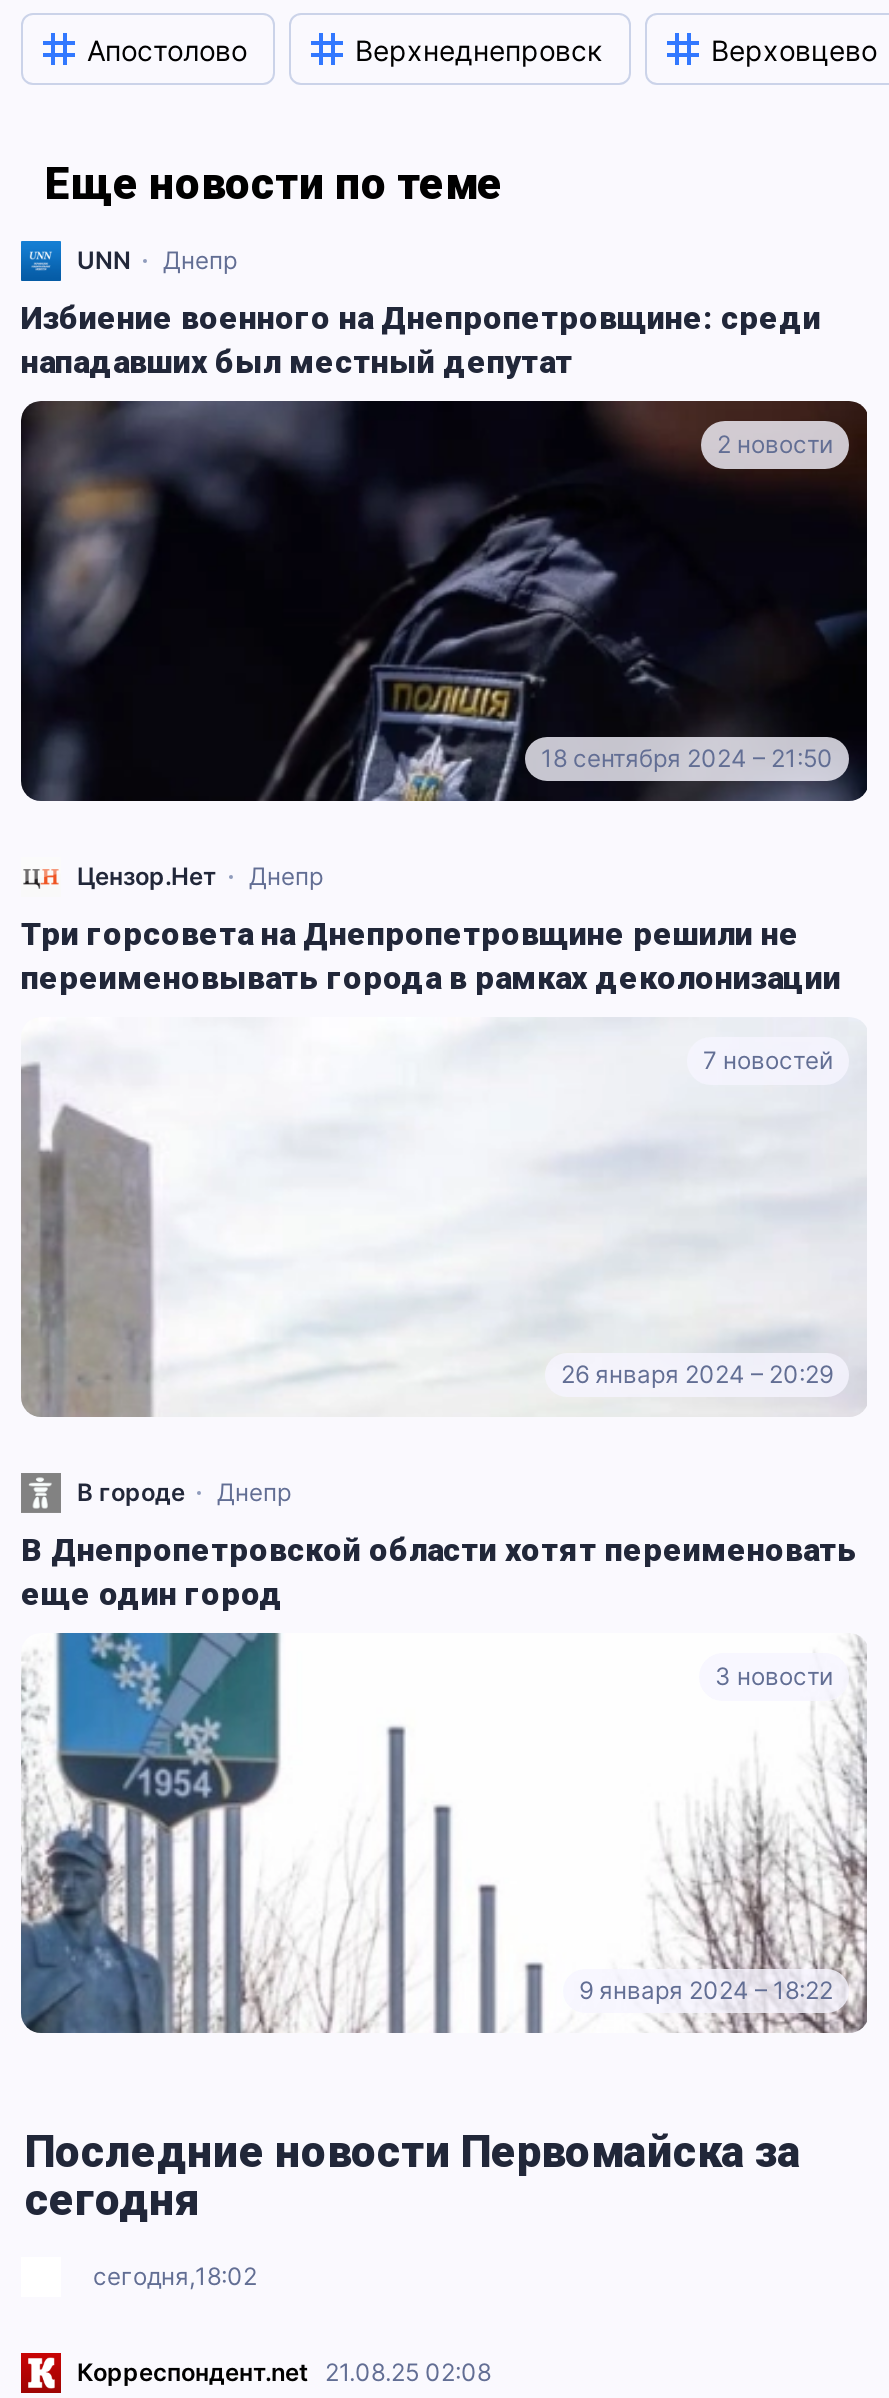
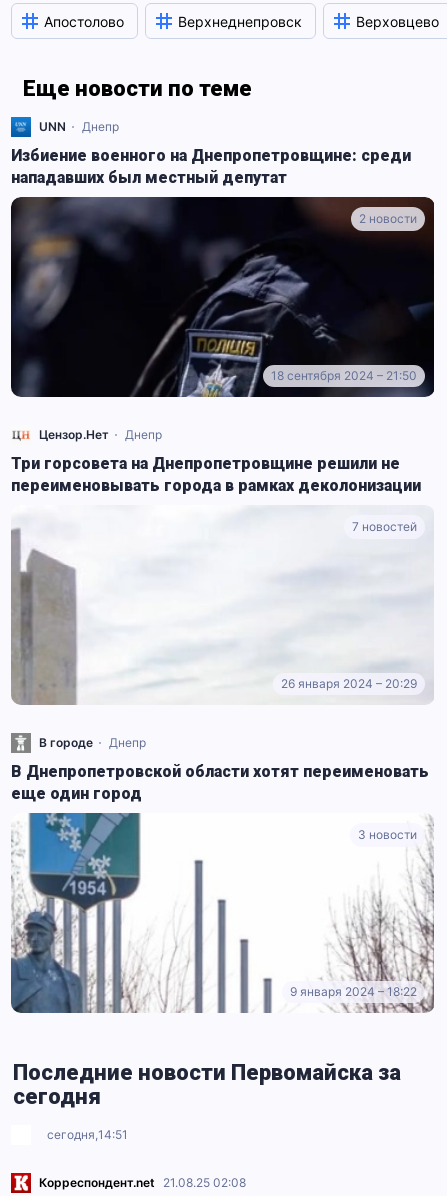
[93,2261,257,2291] сегодня,18:02 -> [47,1127,128,1142] сегодня,14:51

